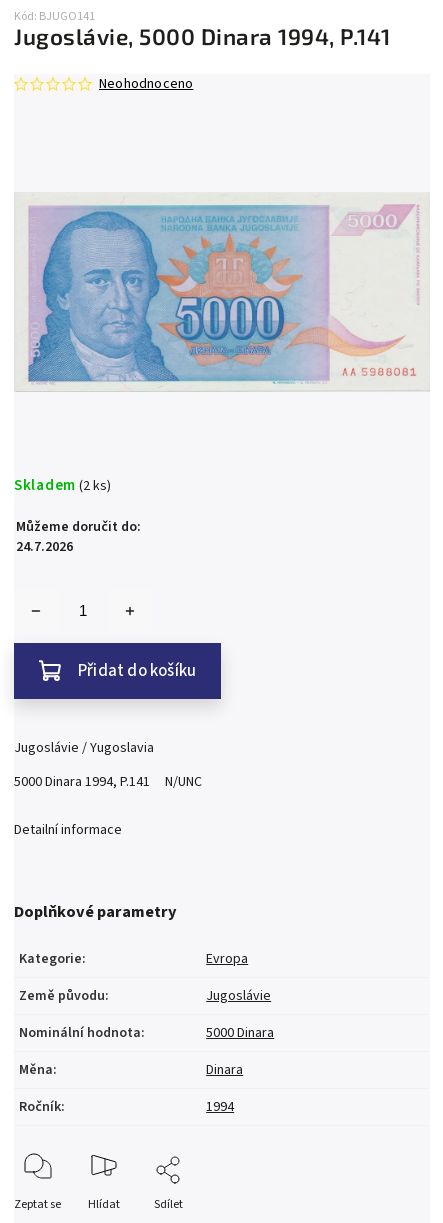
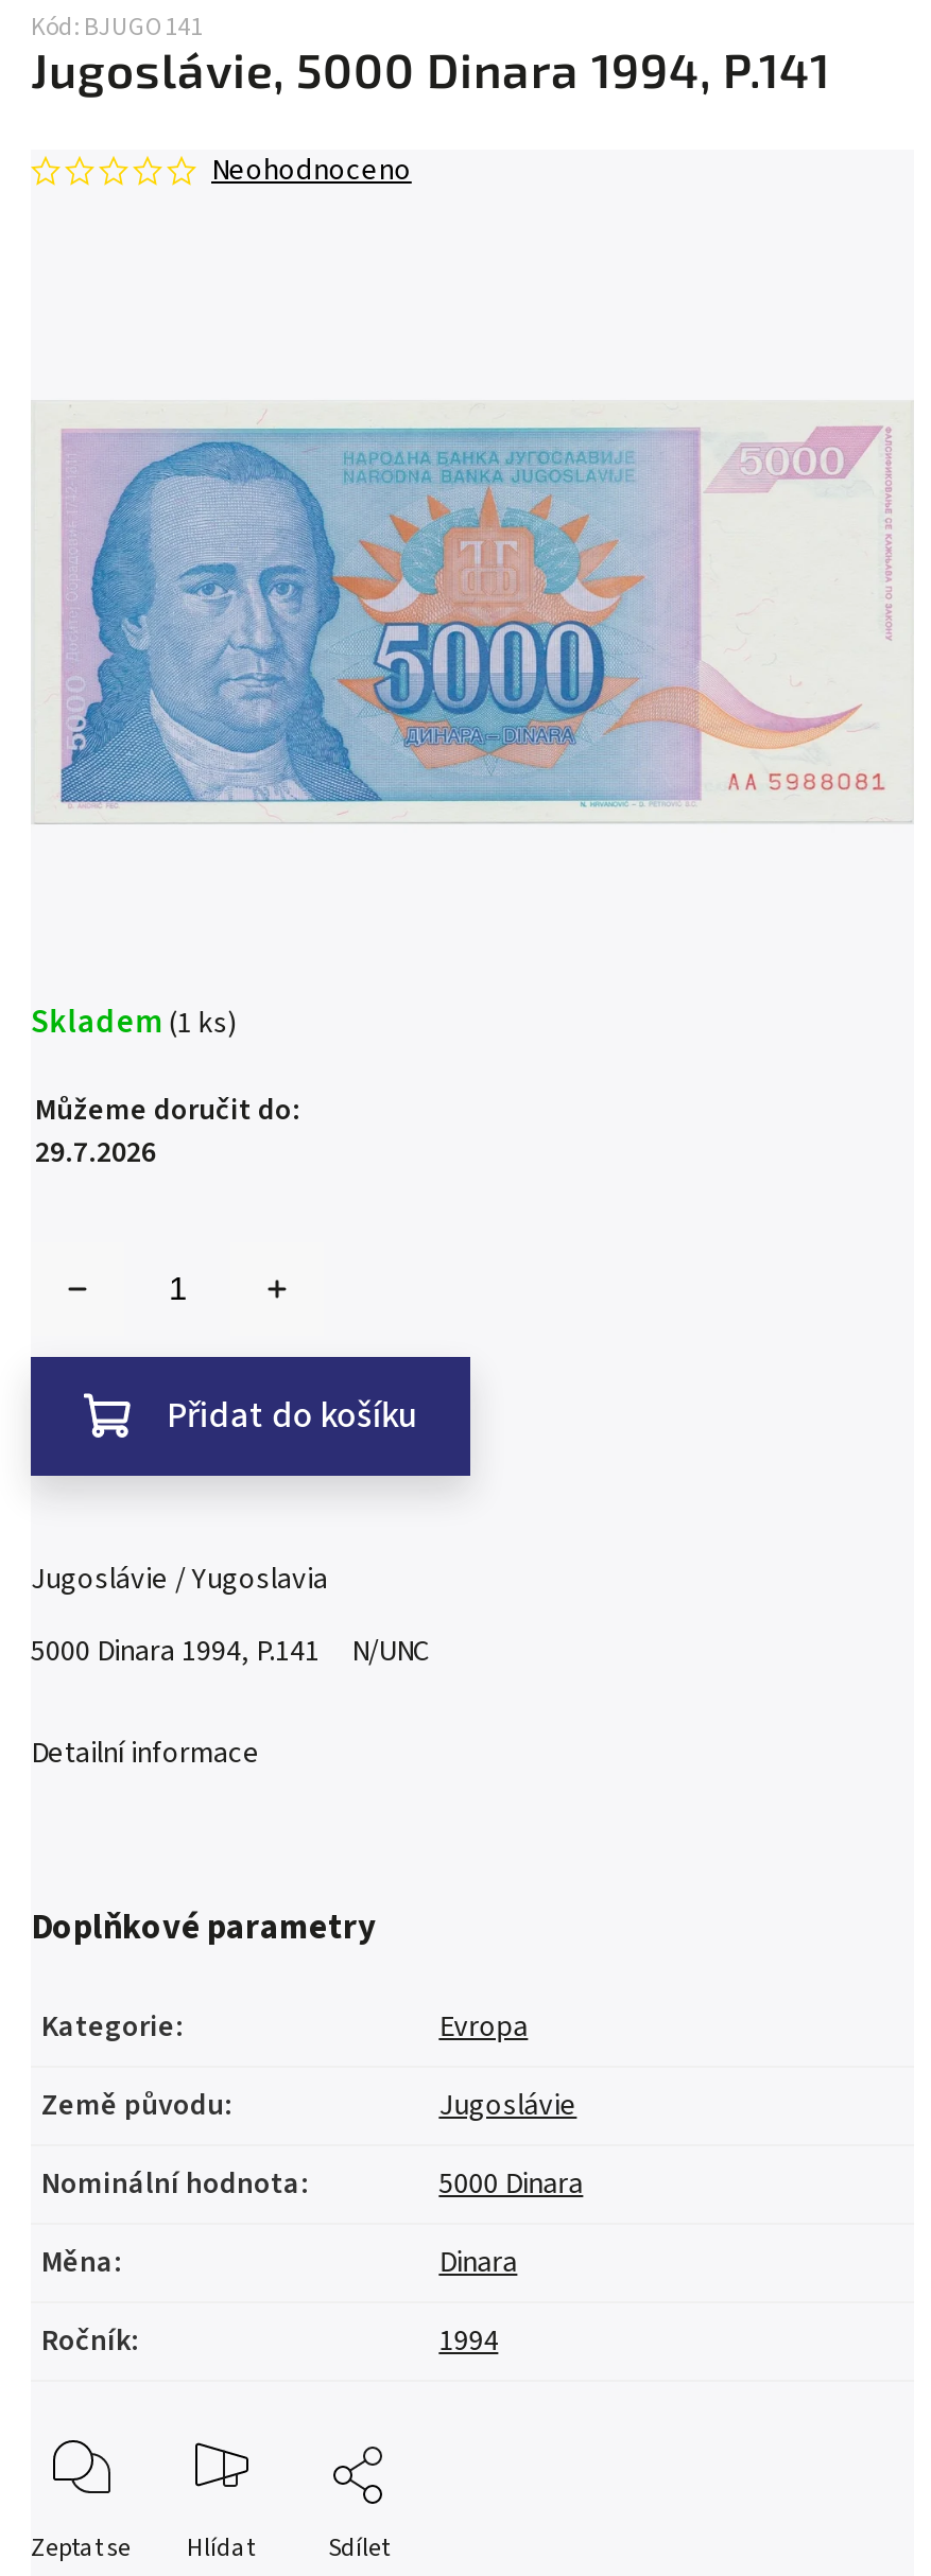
[14,474,111,496] Skladem (2 ks) -> [31,998,237,1045] Skladem (1 ks)
[16,537,73,557] 24.7.2026 -> [35,1132,156,1174] 29.7.2026

